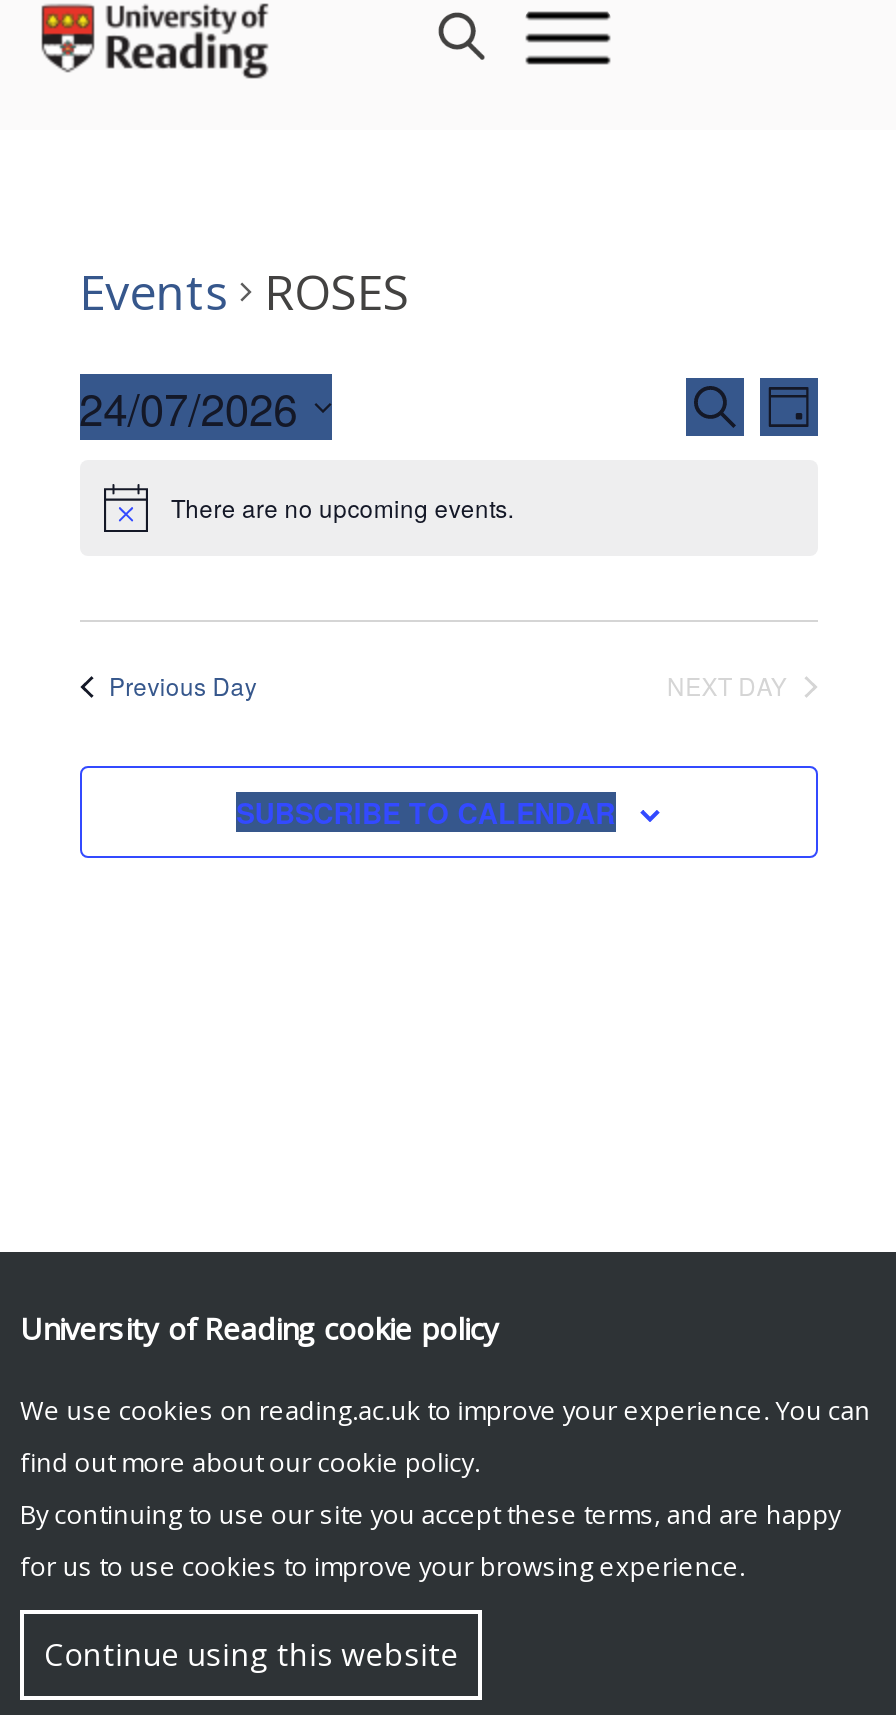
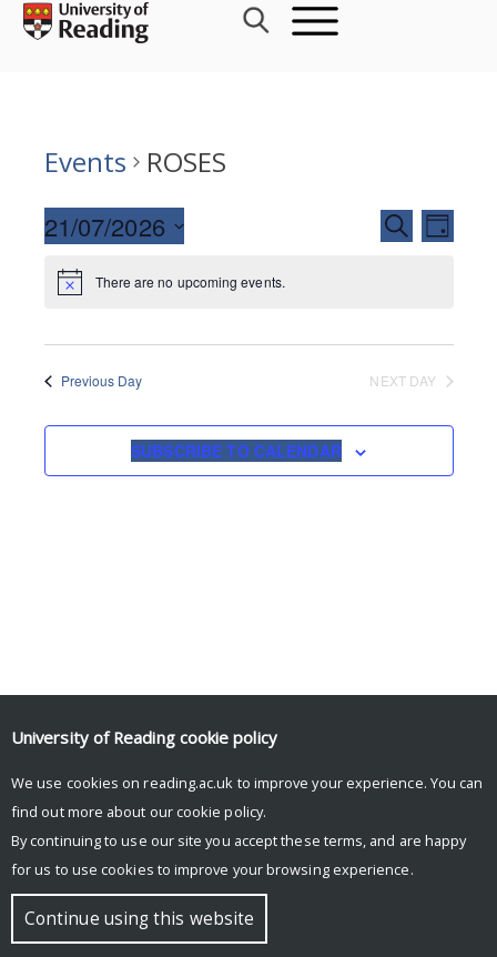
[79,376,298,438] 24/07/2026 -> [44,209,165,243] 21/07/2026

